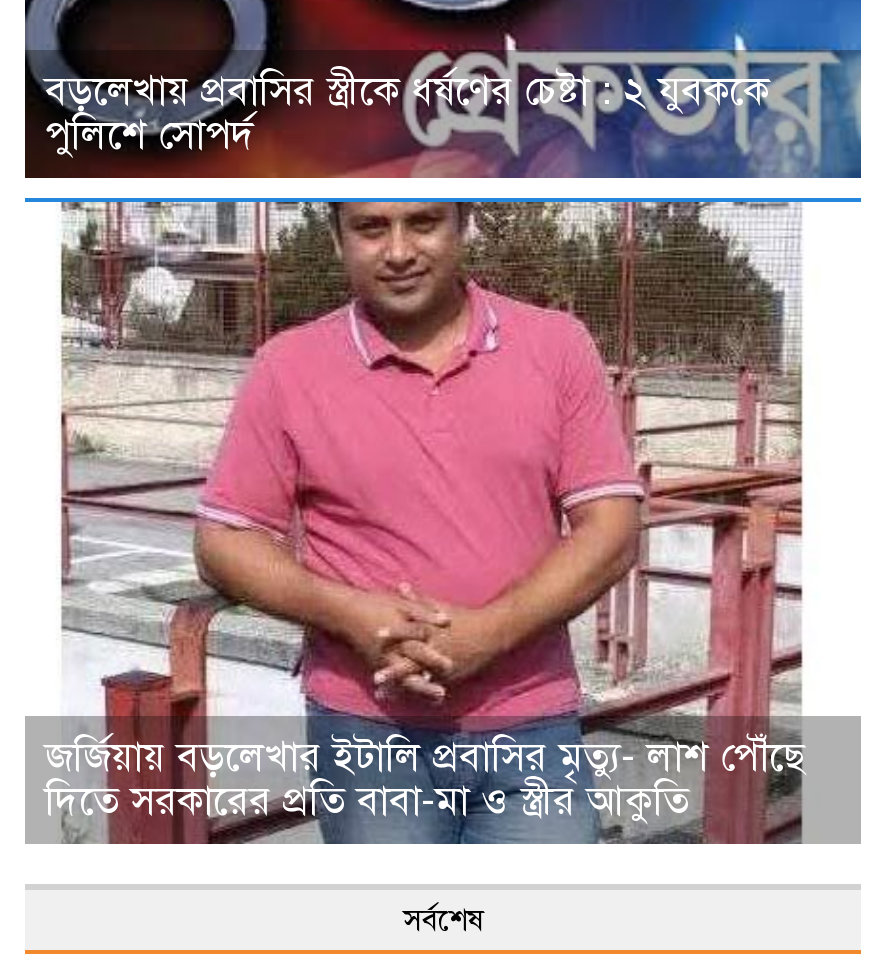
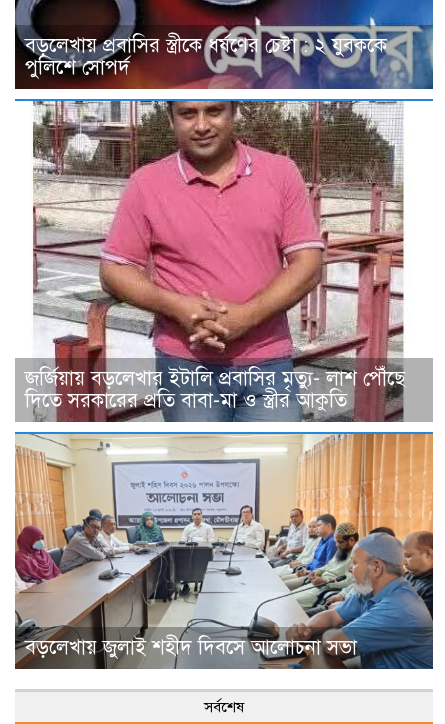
none -> [14,431,434,670] [image] | বড়লেখায় জুলাই শহীদ দিবসে আলোচনা সভা

